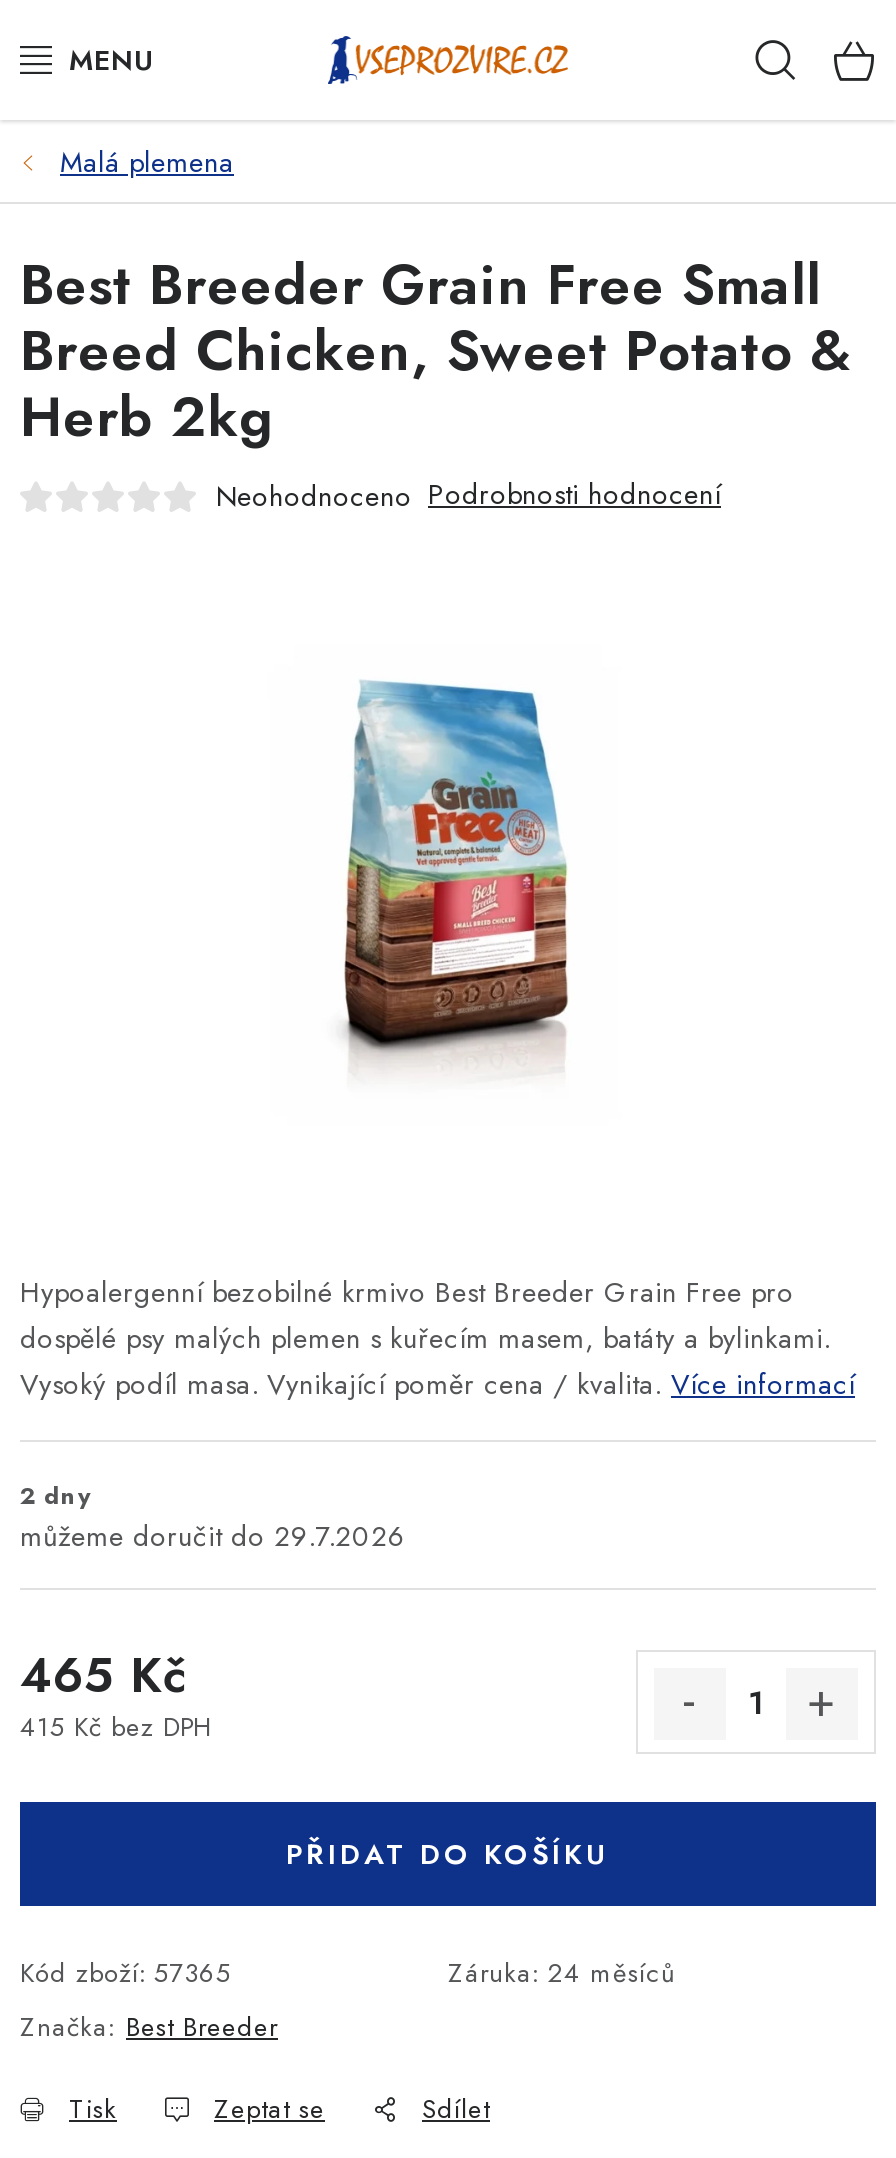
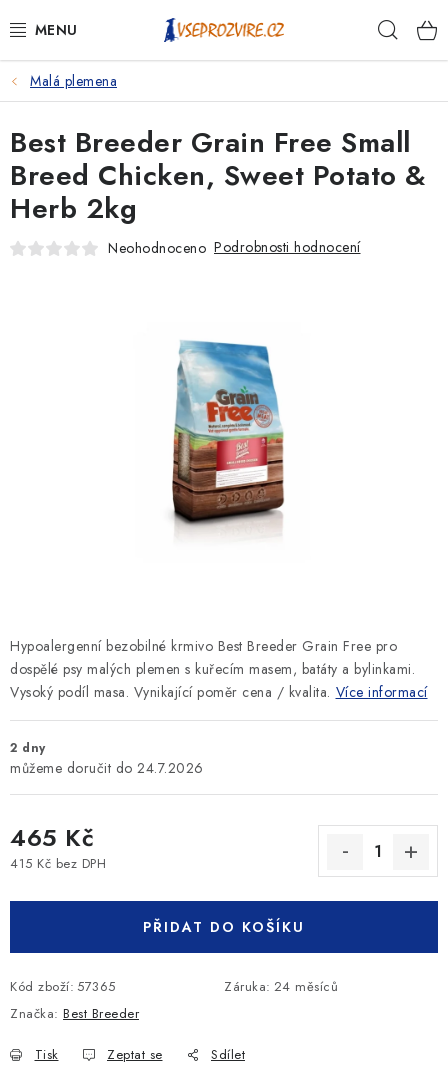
[274,1516,407,1556] 29.7.2026 -> [137,758,203,778] 24.7.2026

